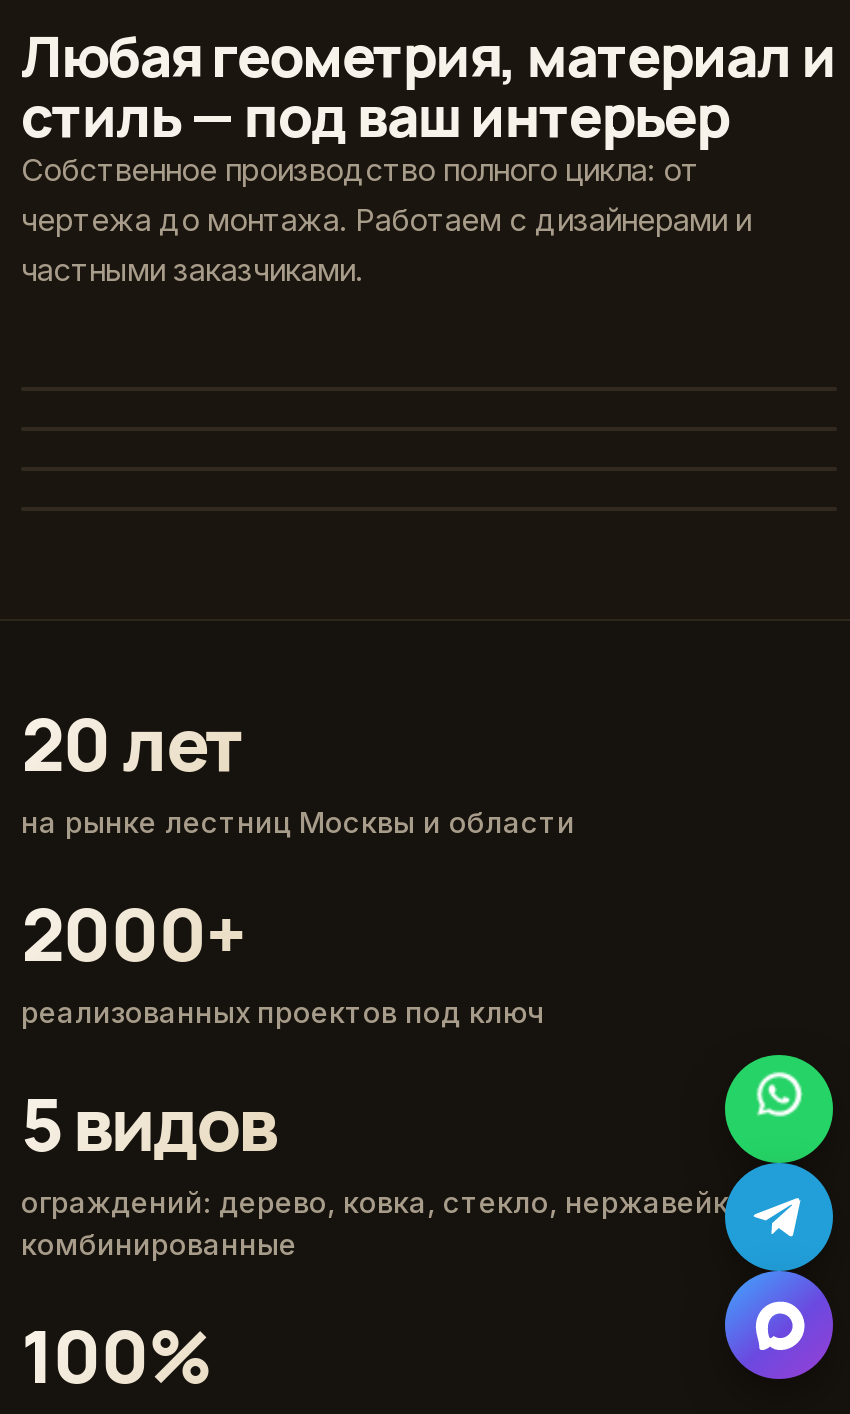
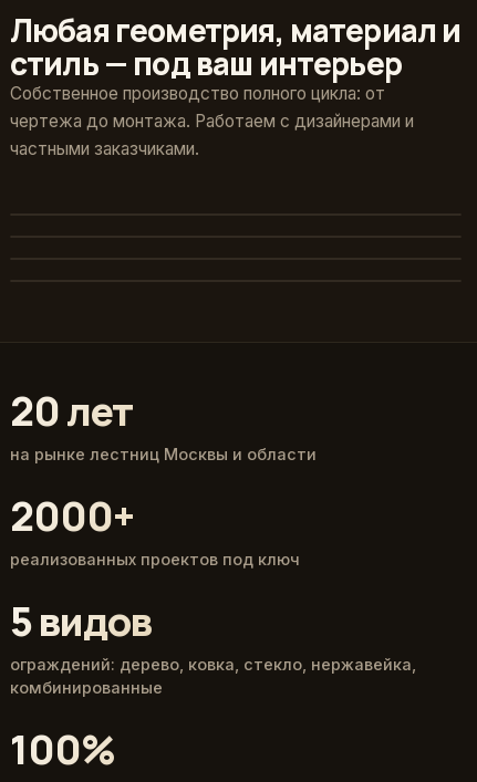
[723,1052,835,1382] [image] -> none

